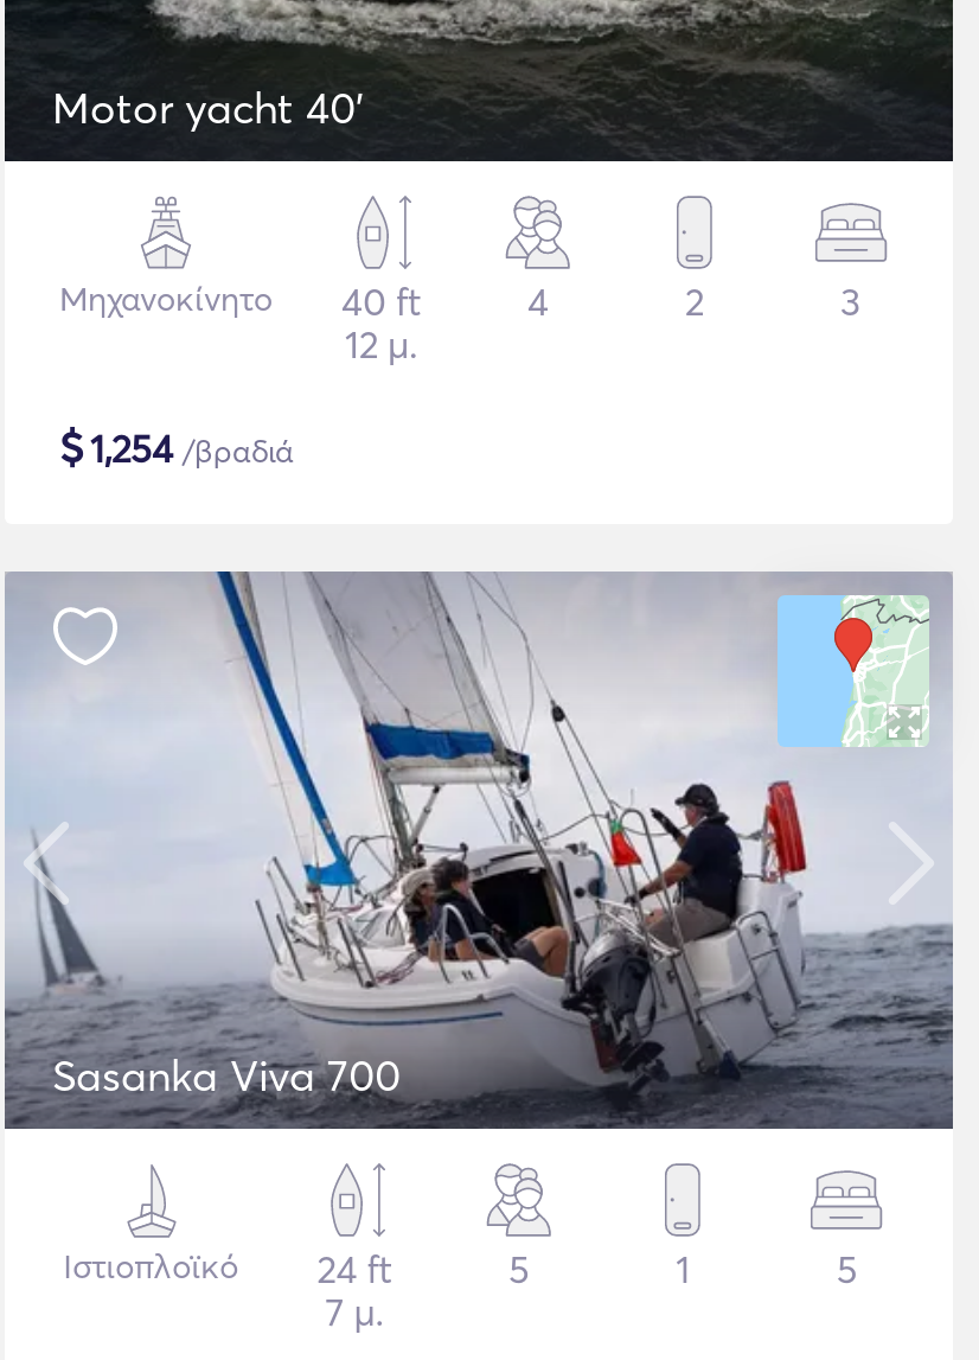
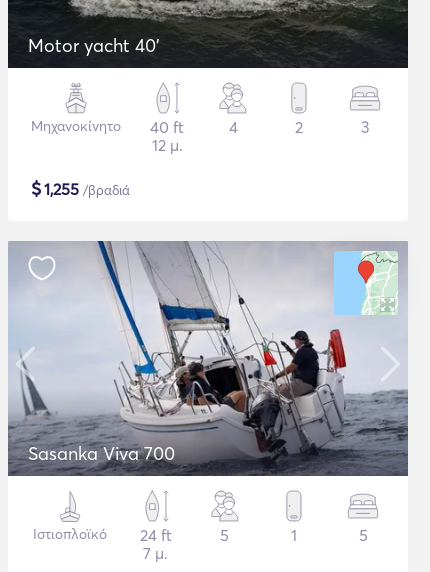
[59,420,294,474] $1,254 /βραδιά -> [31,177,130,200] $1,255 /βραδιά

